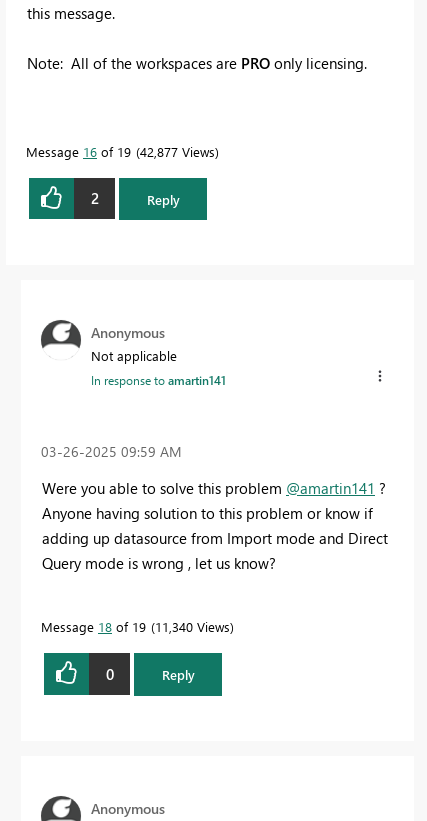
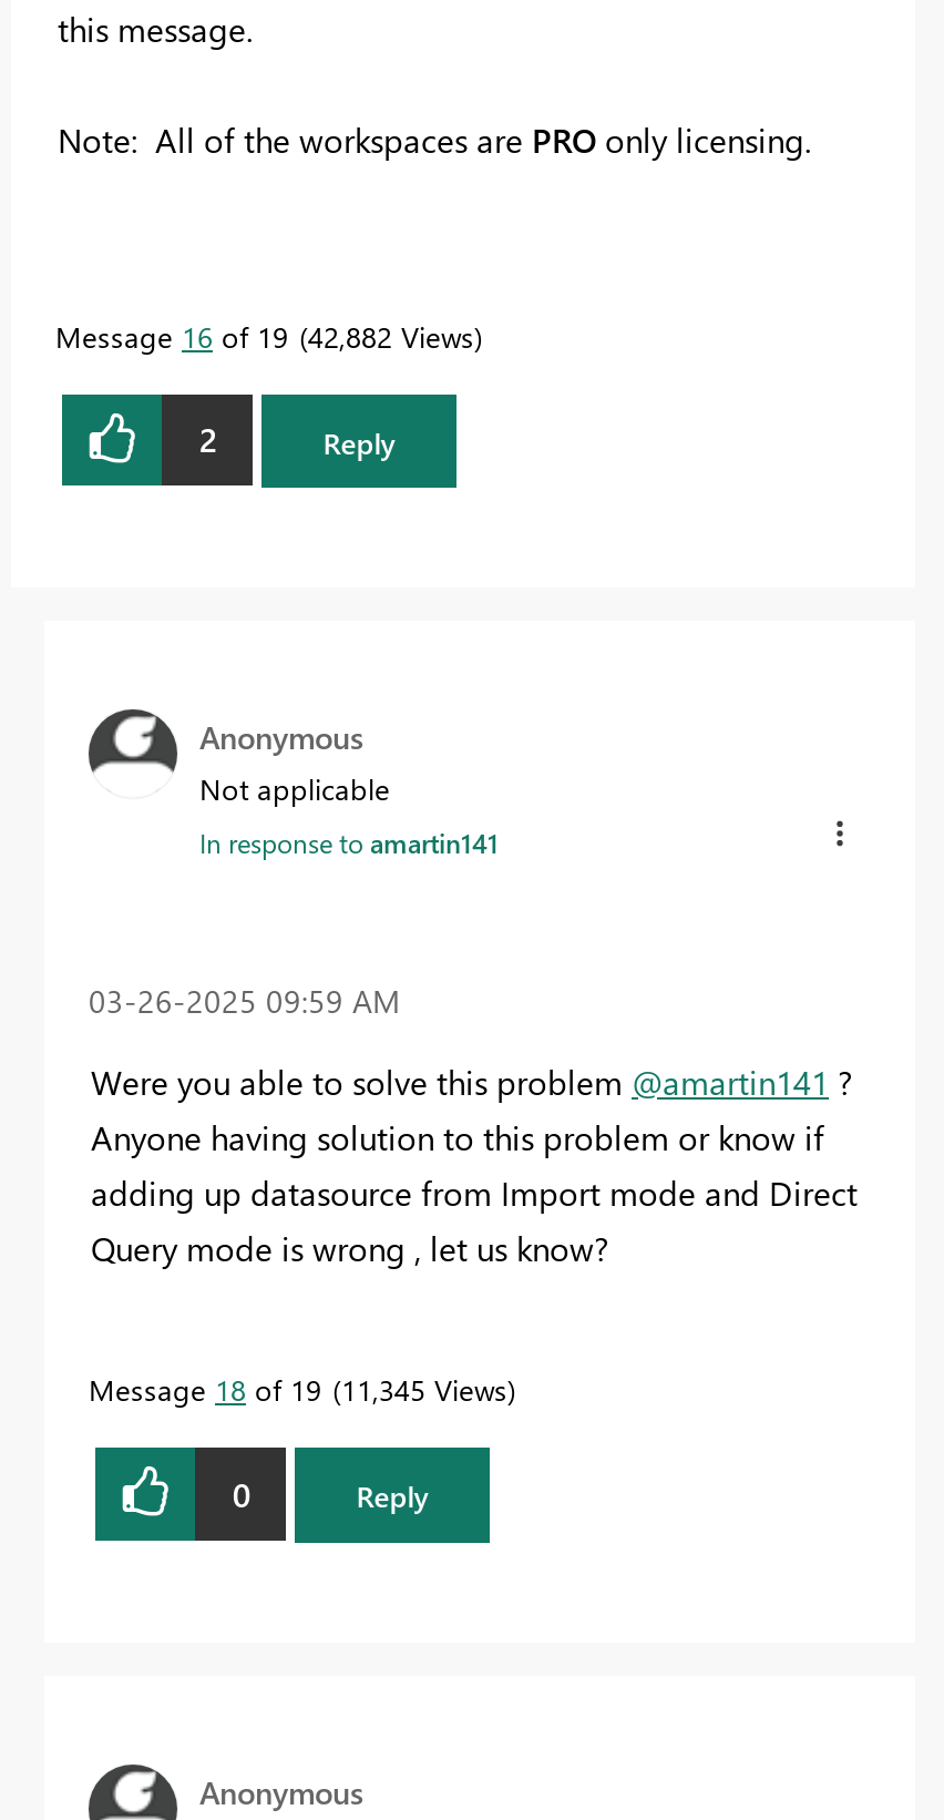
[26,143,215,160] Message 16 of 19 42,877 Views -> [55,317,474,354] Message 16 of 19 42,882 Views
[41,618,230,635] Message 18 of 19 11,340 Views -> [89,1371,507,1409] Message 18 of 19 11,345 Views

